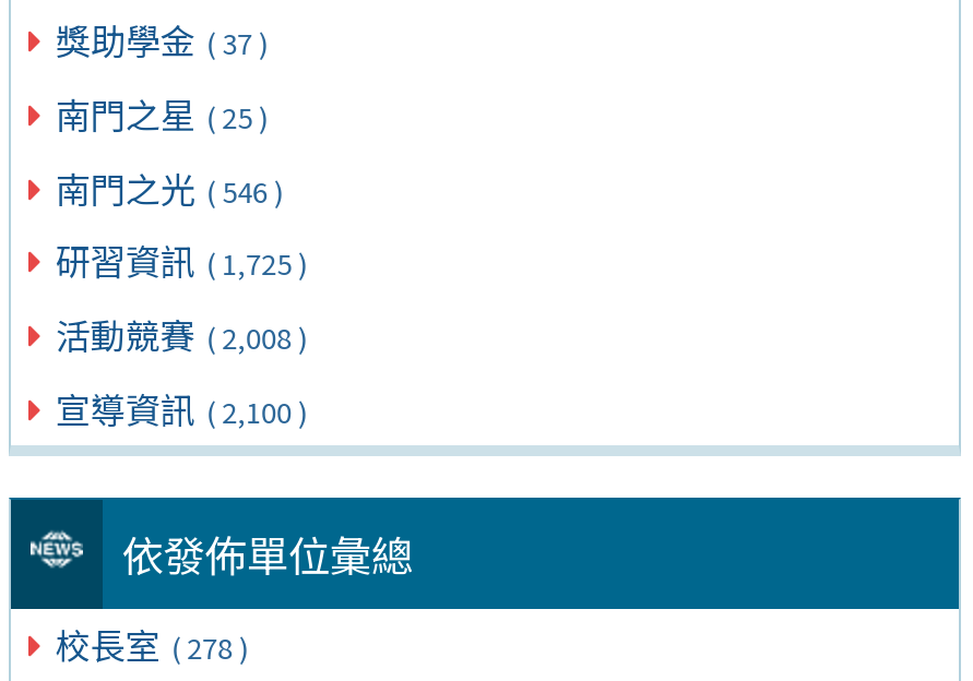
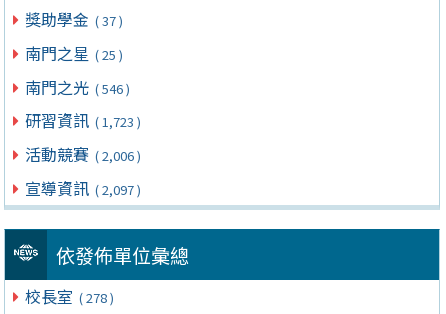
[55,234,307,287] 研習資訊 ( 1,725 ) -> [25,108,141,132] 研習資訊 ( 1,723 )
[55,308,307,360] 活動競賽 ( 2,008 ) -> [25,142,141,166] 活動競賽 ( 2,006 )
[55,382,307,434] 宣導資訊 ( 2,100 ) -> [25,176,141,200] 宣導資訊 ( 2,097 )

